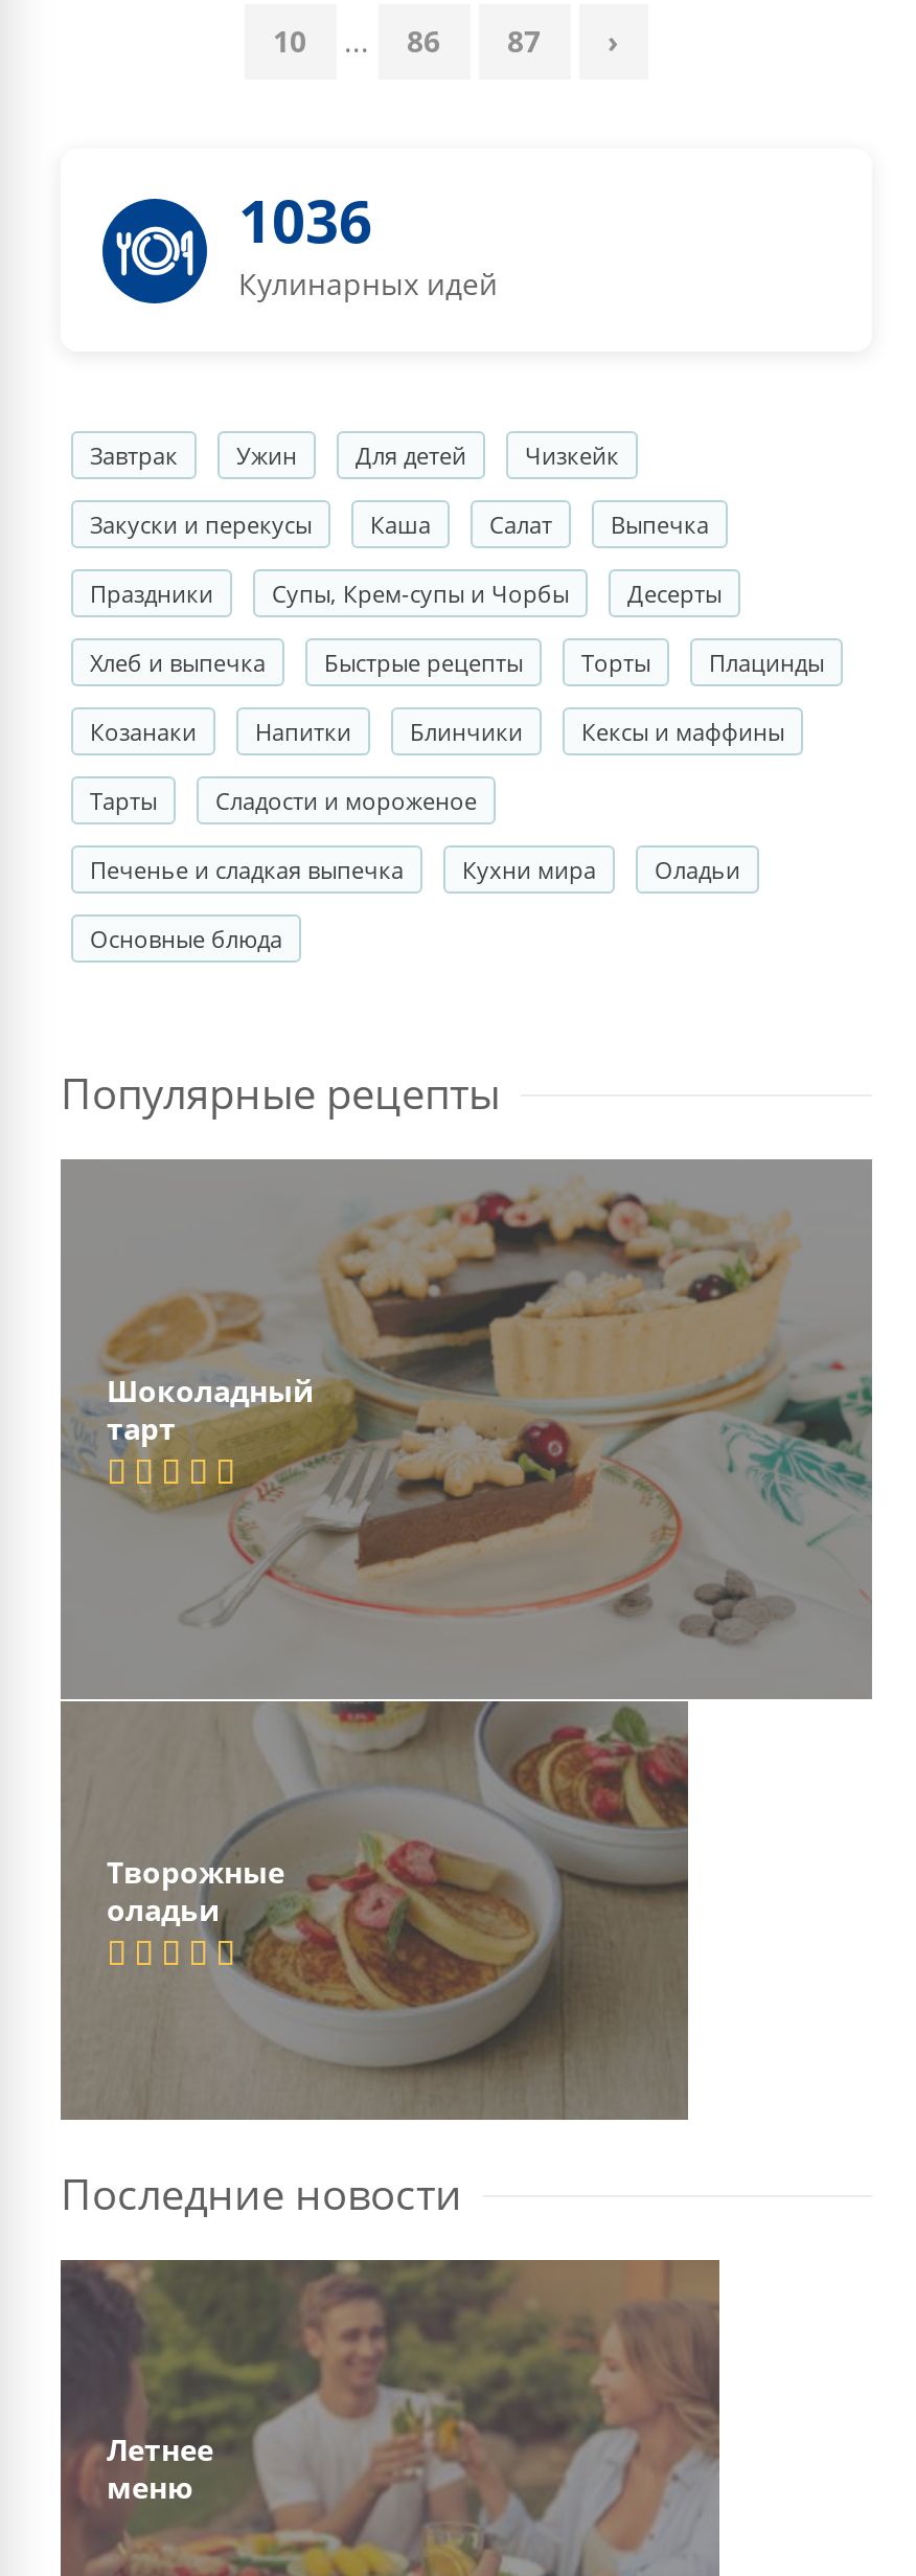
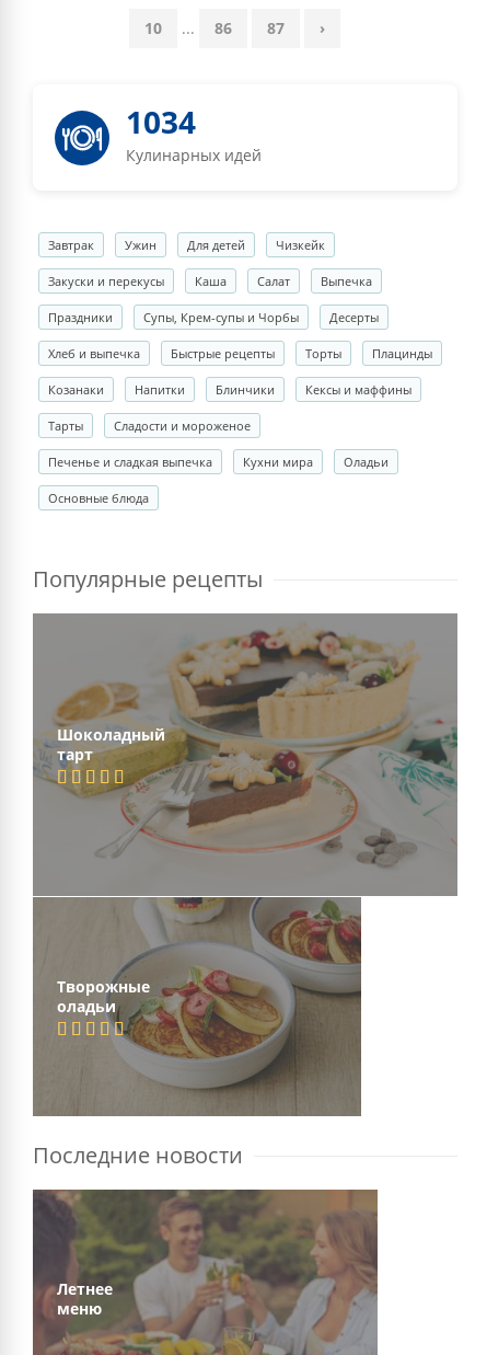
[238,180,372,259] 1036 -> [126,101,196,142] 1034

